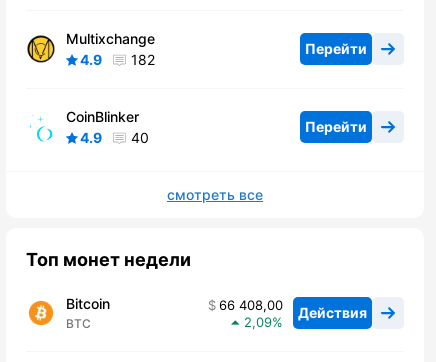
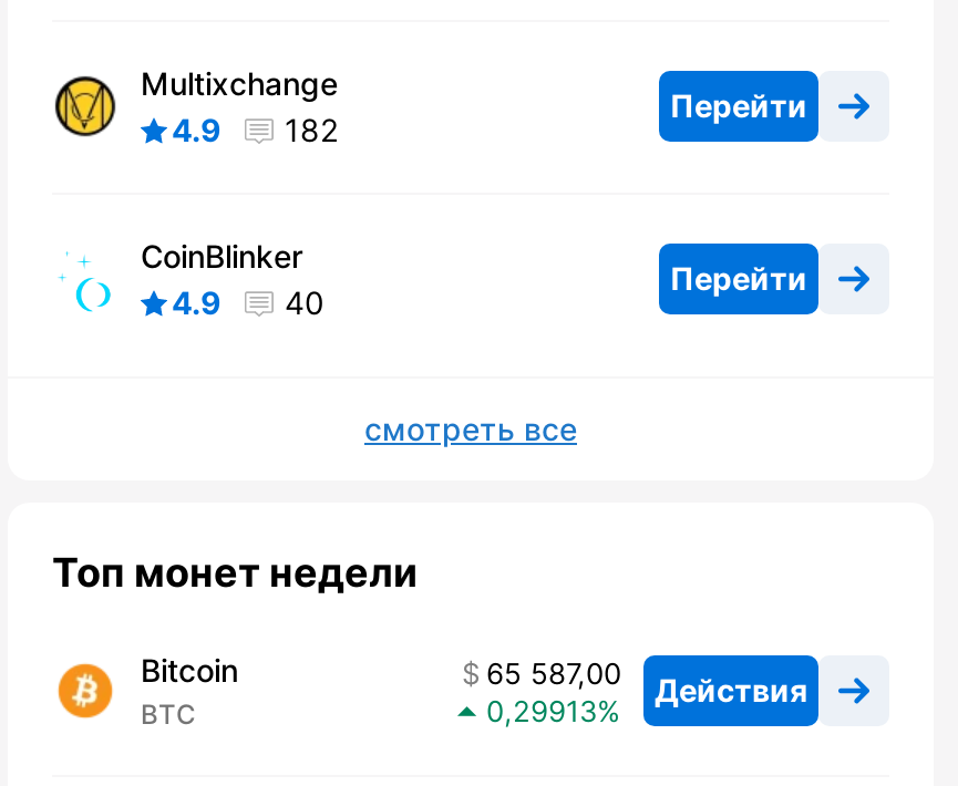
[219,297,367,321] 66 408,00 Действия -> [486,655,807,709] 65 587,00 Действия
[244,314,272,330] 2,09 -> [486,692,597,728] 0,29913

